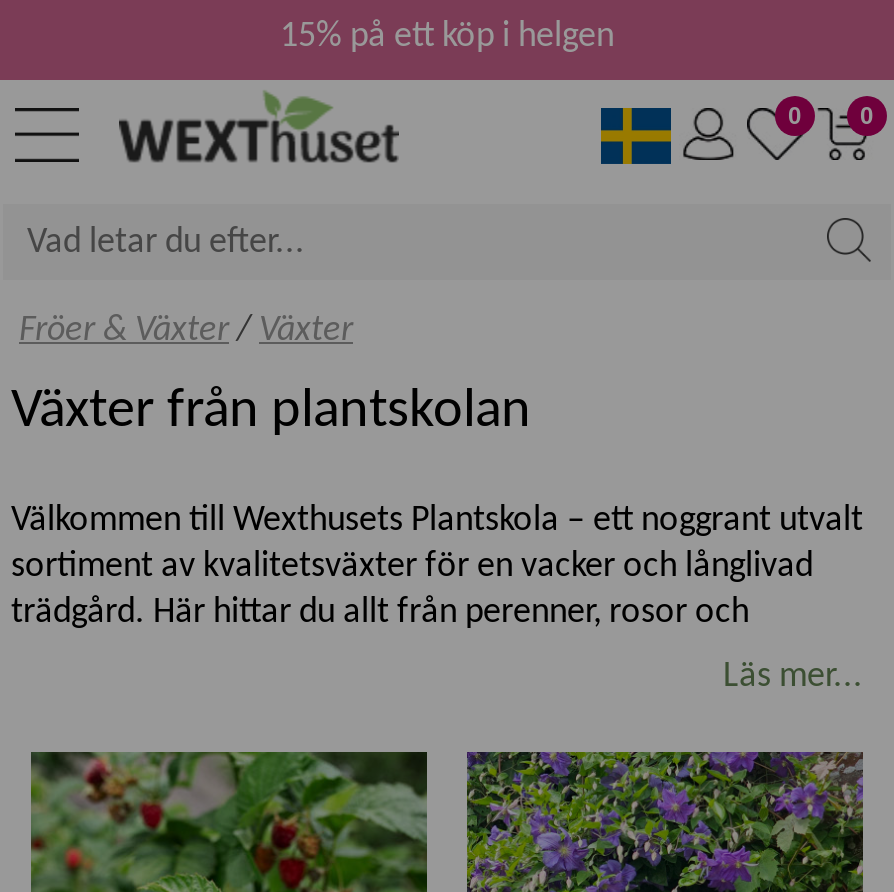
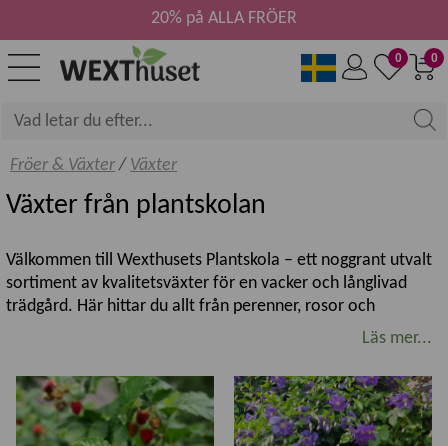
[280,18,614,56] 15% på ett köp i helgen -> [151,9,297,28] 20% på ALLA FRÖER

